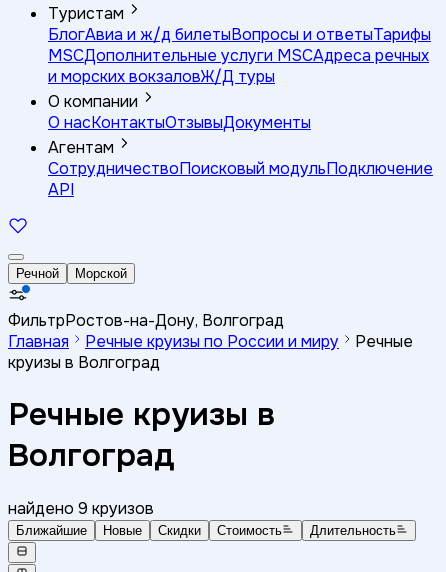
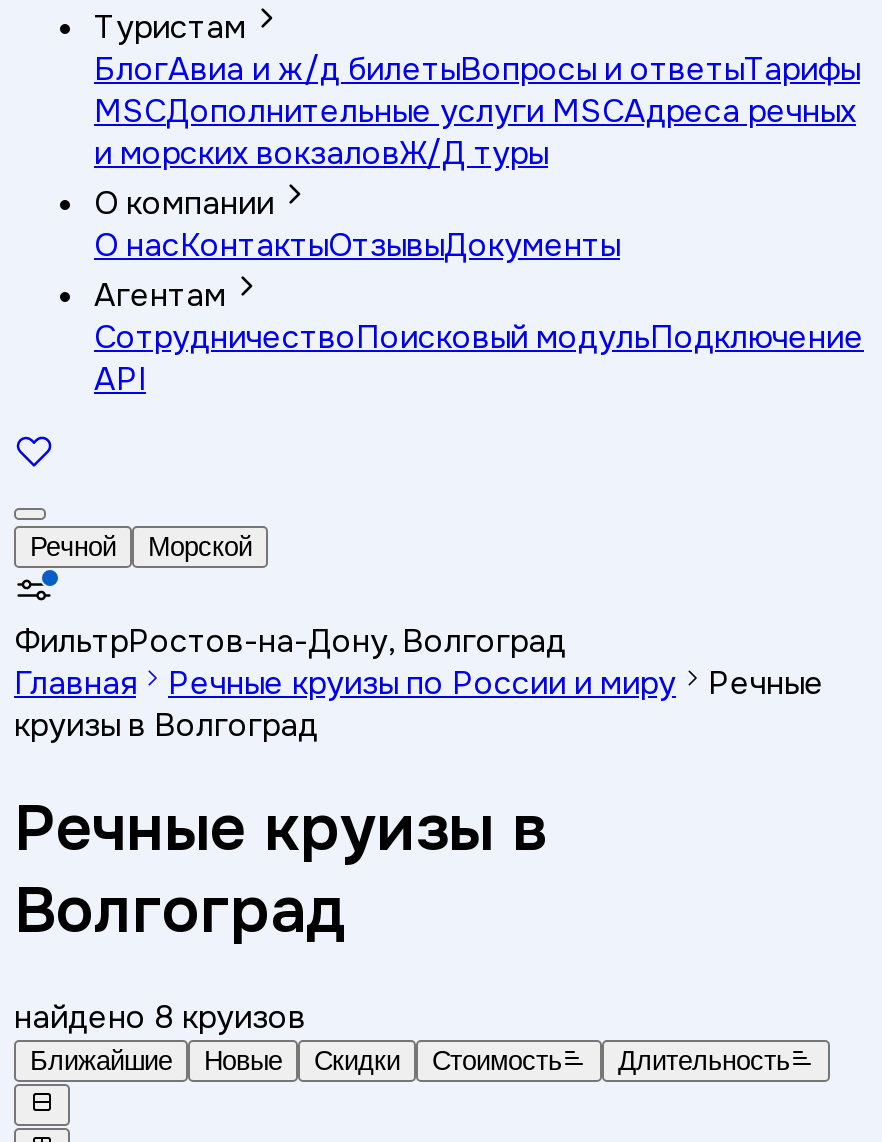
[8,497,154,518] найдено 9 круизов -> [14,995,306,1037] найдено 8 круизов

